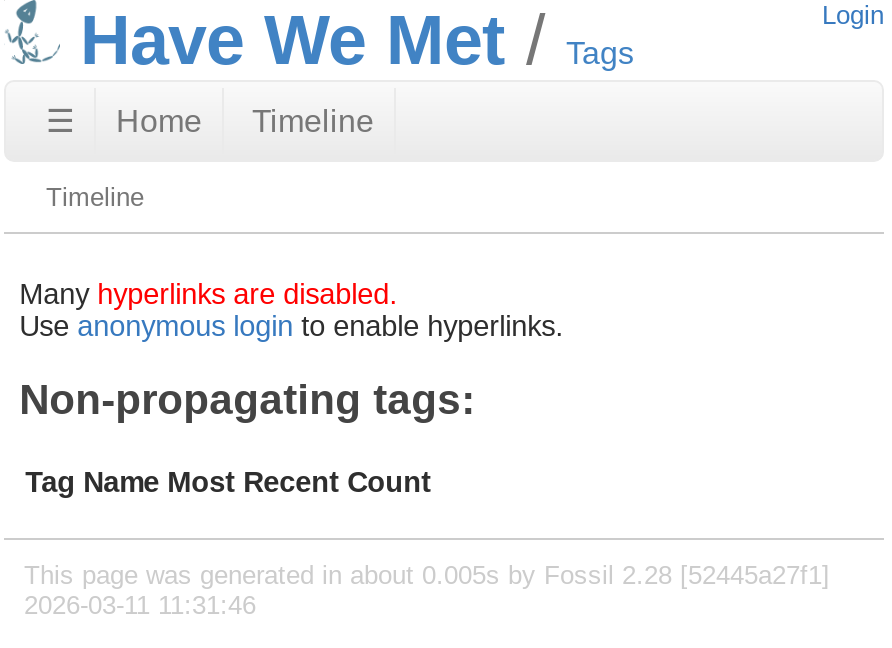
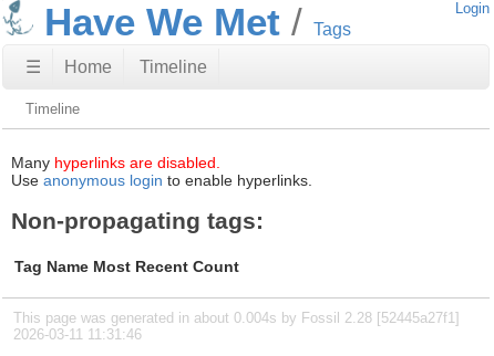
[24,560,830,590] This page was generated in about 0.005s by Fossil 2.28 [52445a27f1] -> [13,310,460,326] This page was generated in about 0.004s by Fossil 2.28 [52445a27f1]

